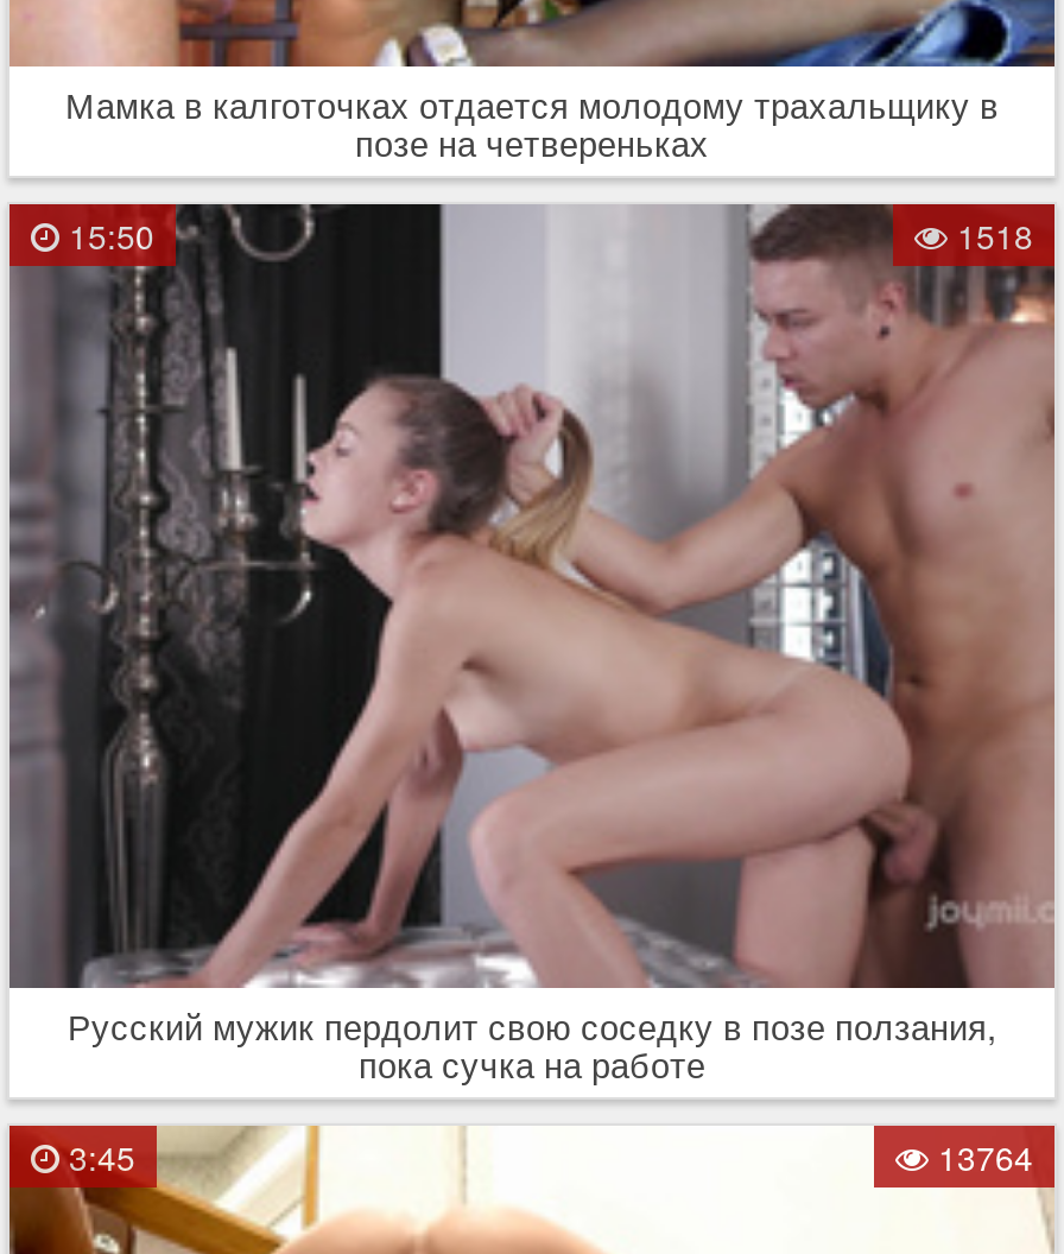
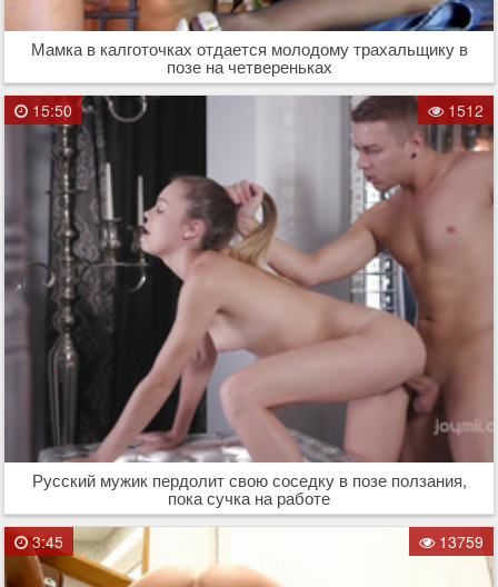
[948,211,1033,259] 1518 -> [444,99,484,121] 1512
[929,1133,1033,1180] 13764 -> [435,530,484,553] 13759

